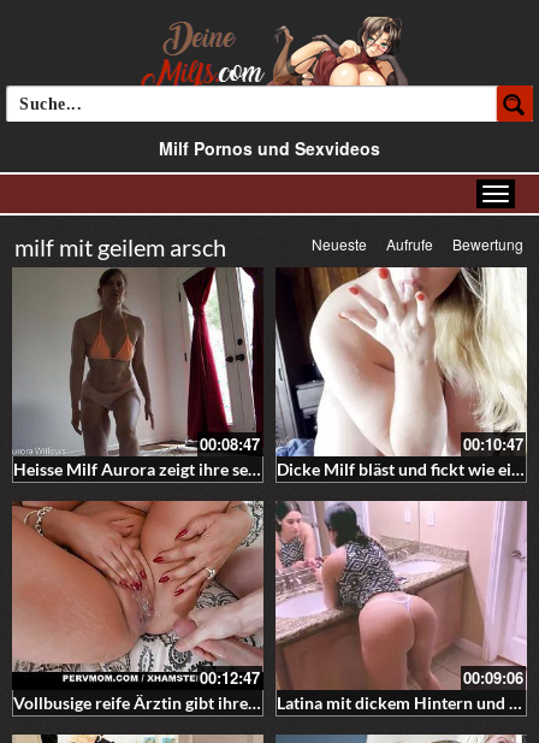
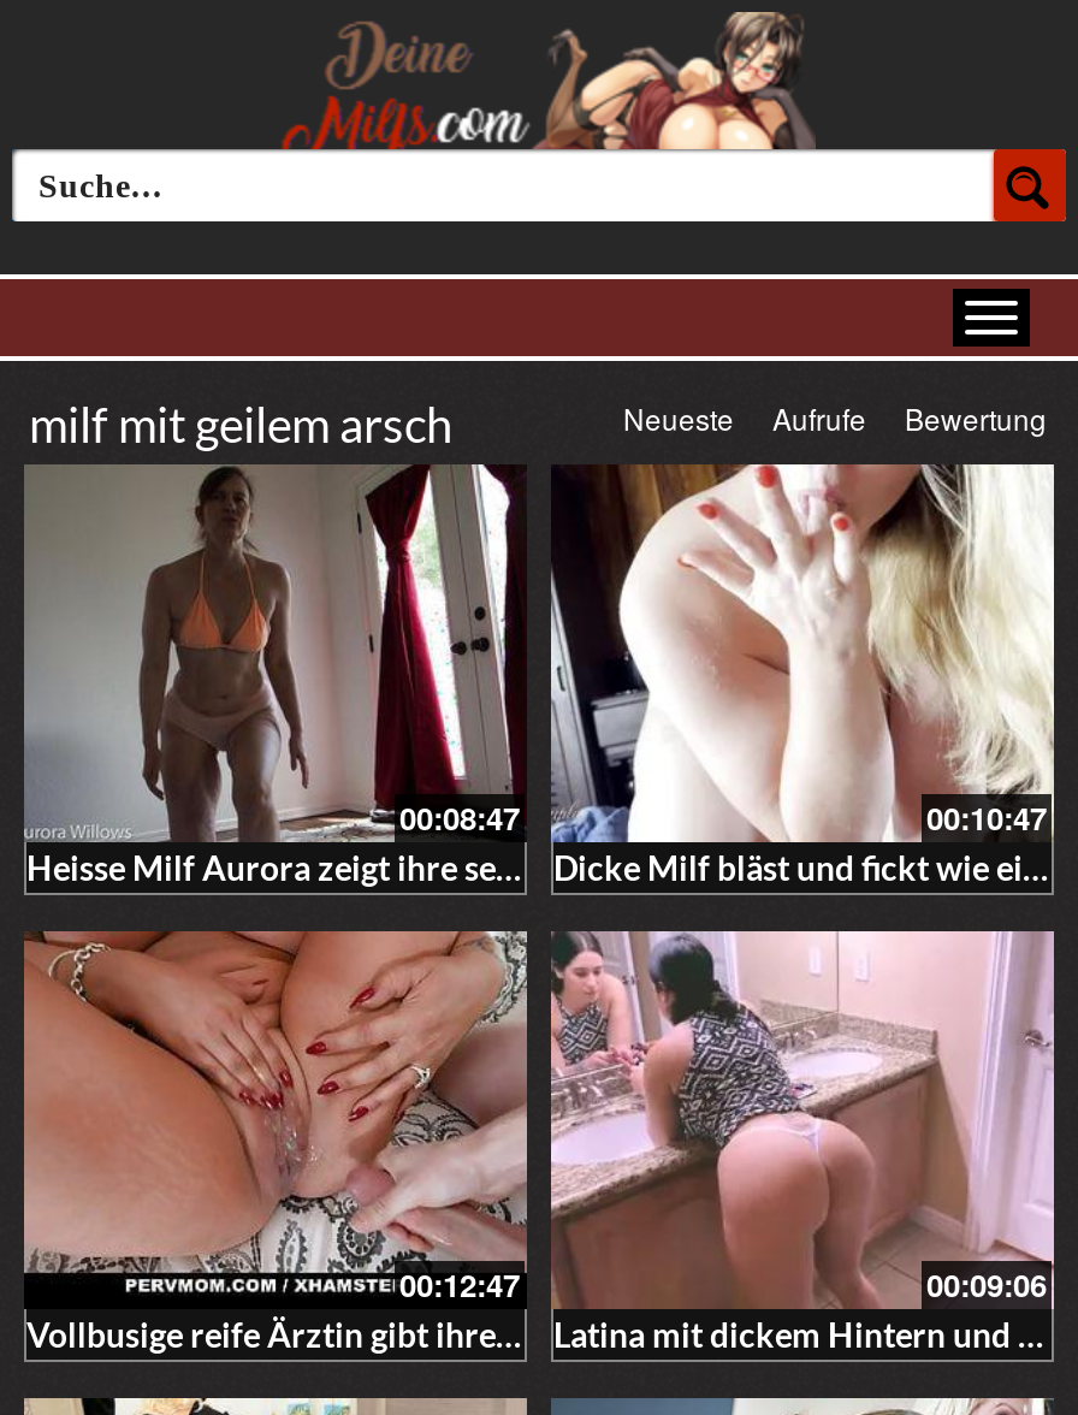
[159,136,380,160] Milf Pornos und Sexvideos -> none

